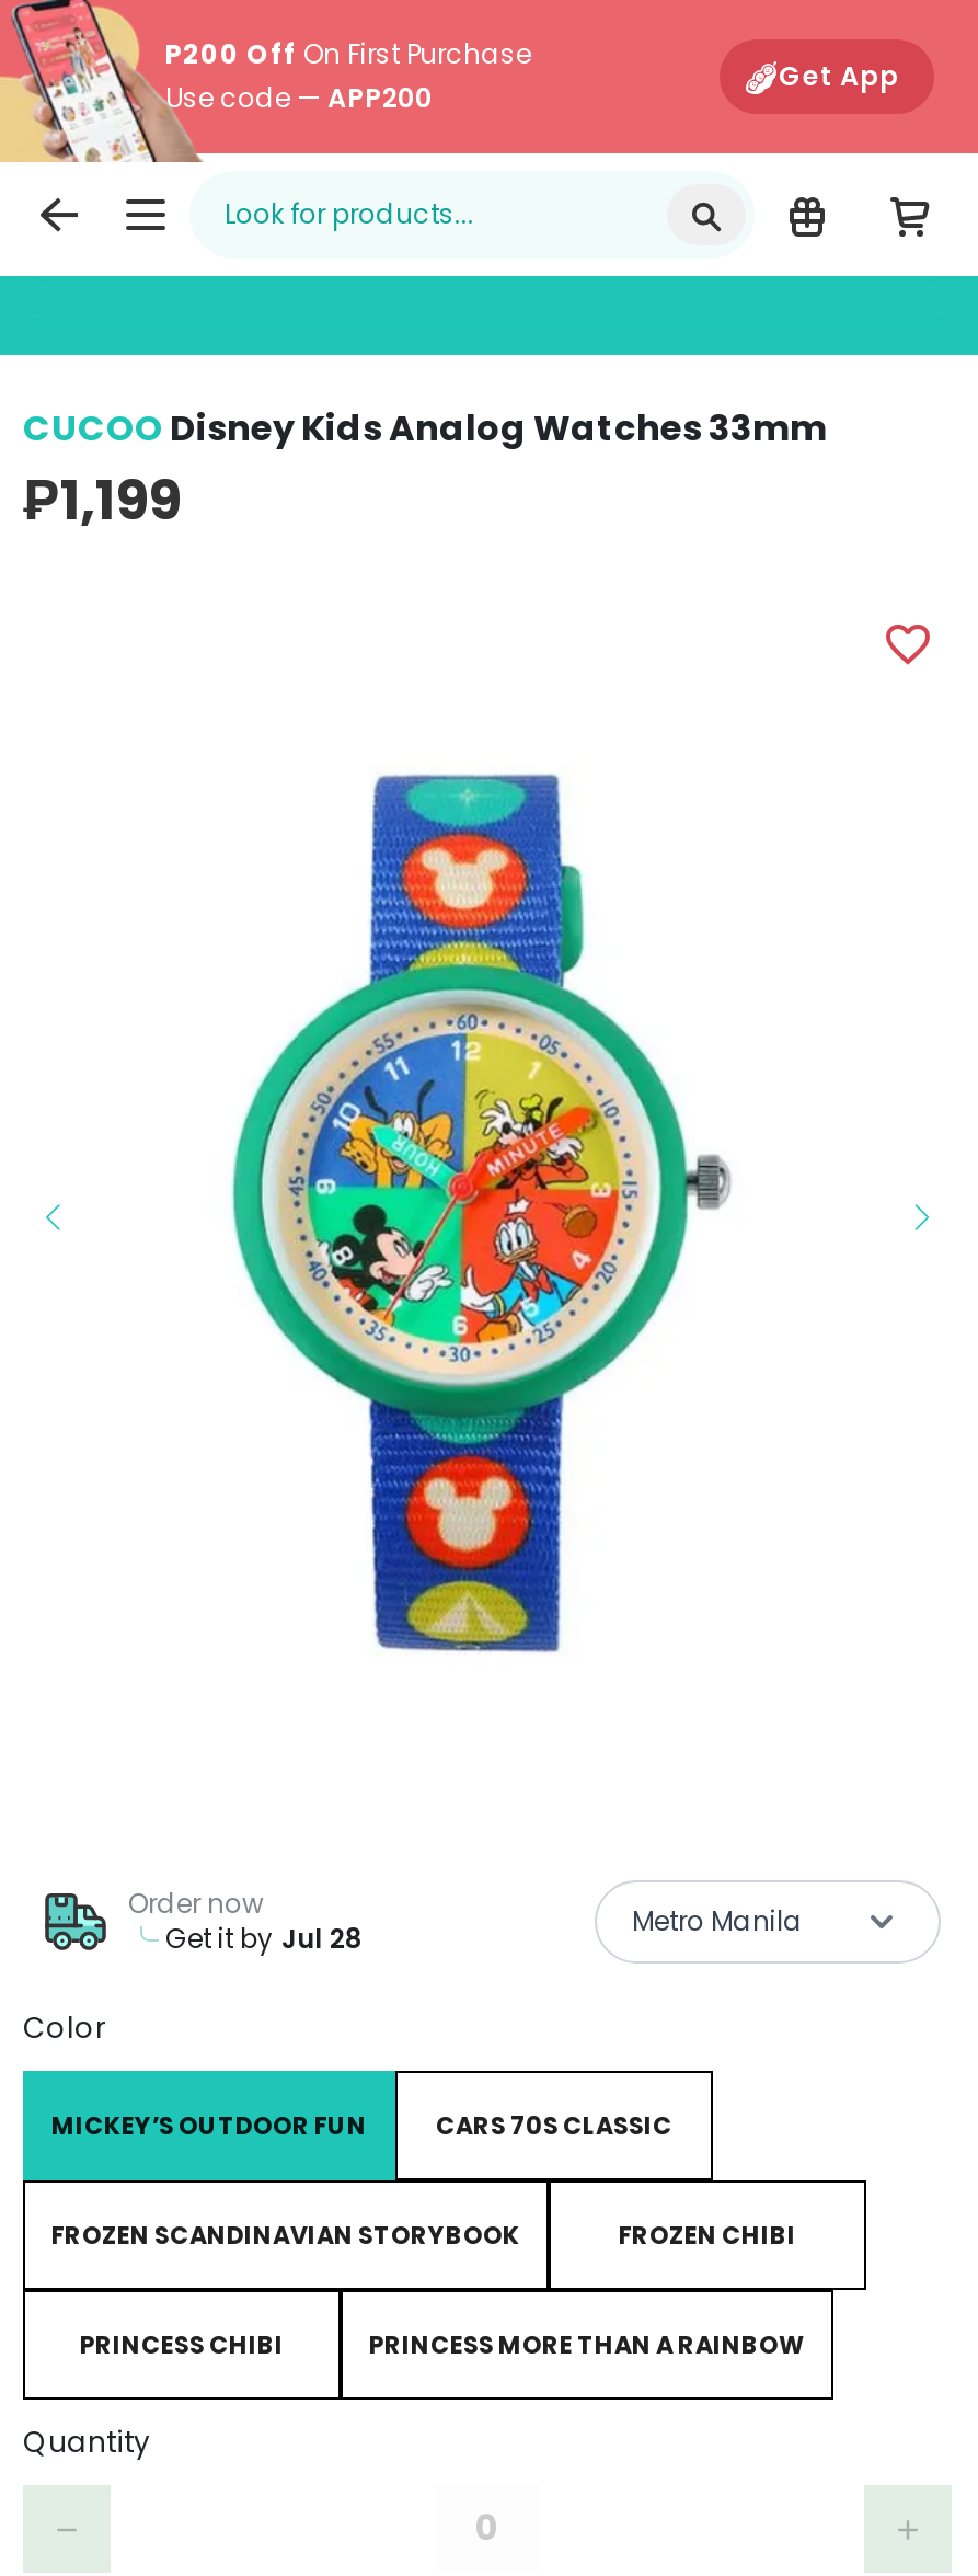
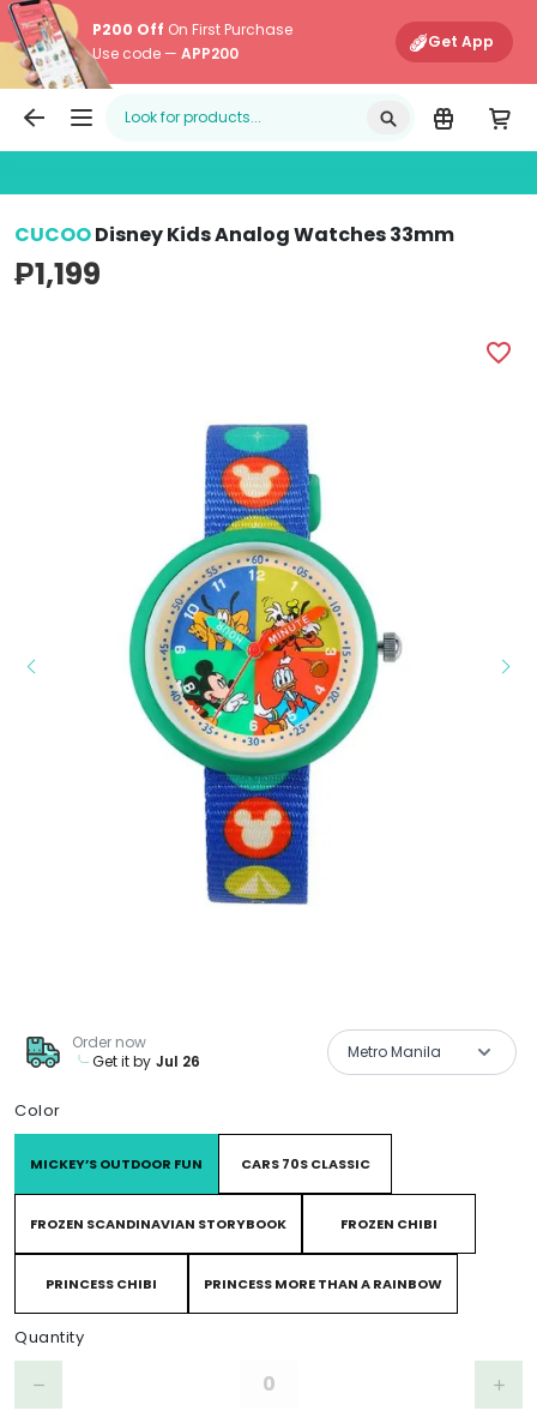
[165,1920,363,1957] Get it by Jul 28 -> [92,1051,200,1072] Get it by Jul 26

